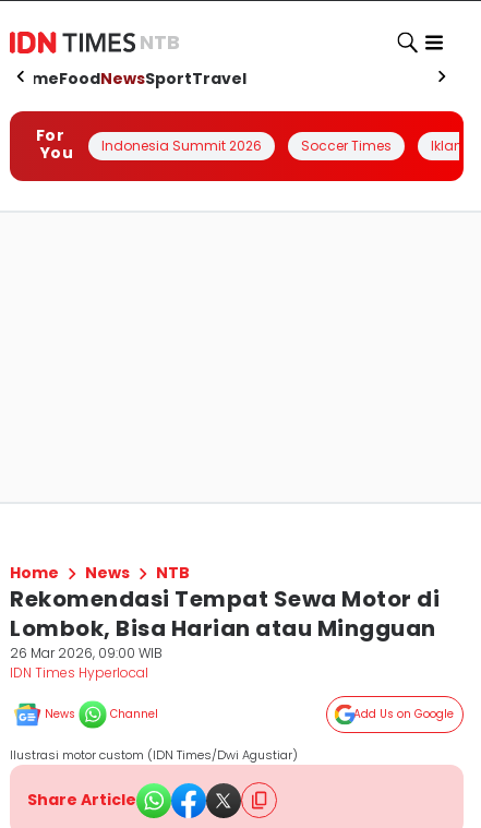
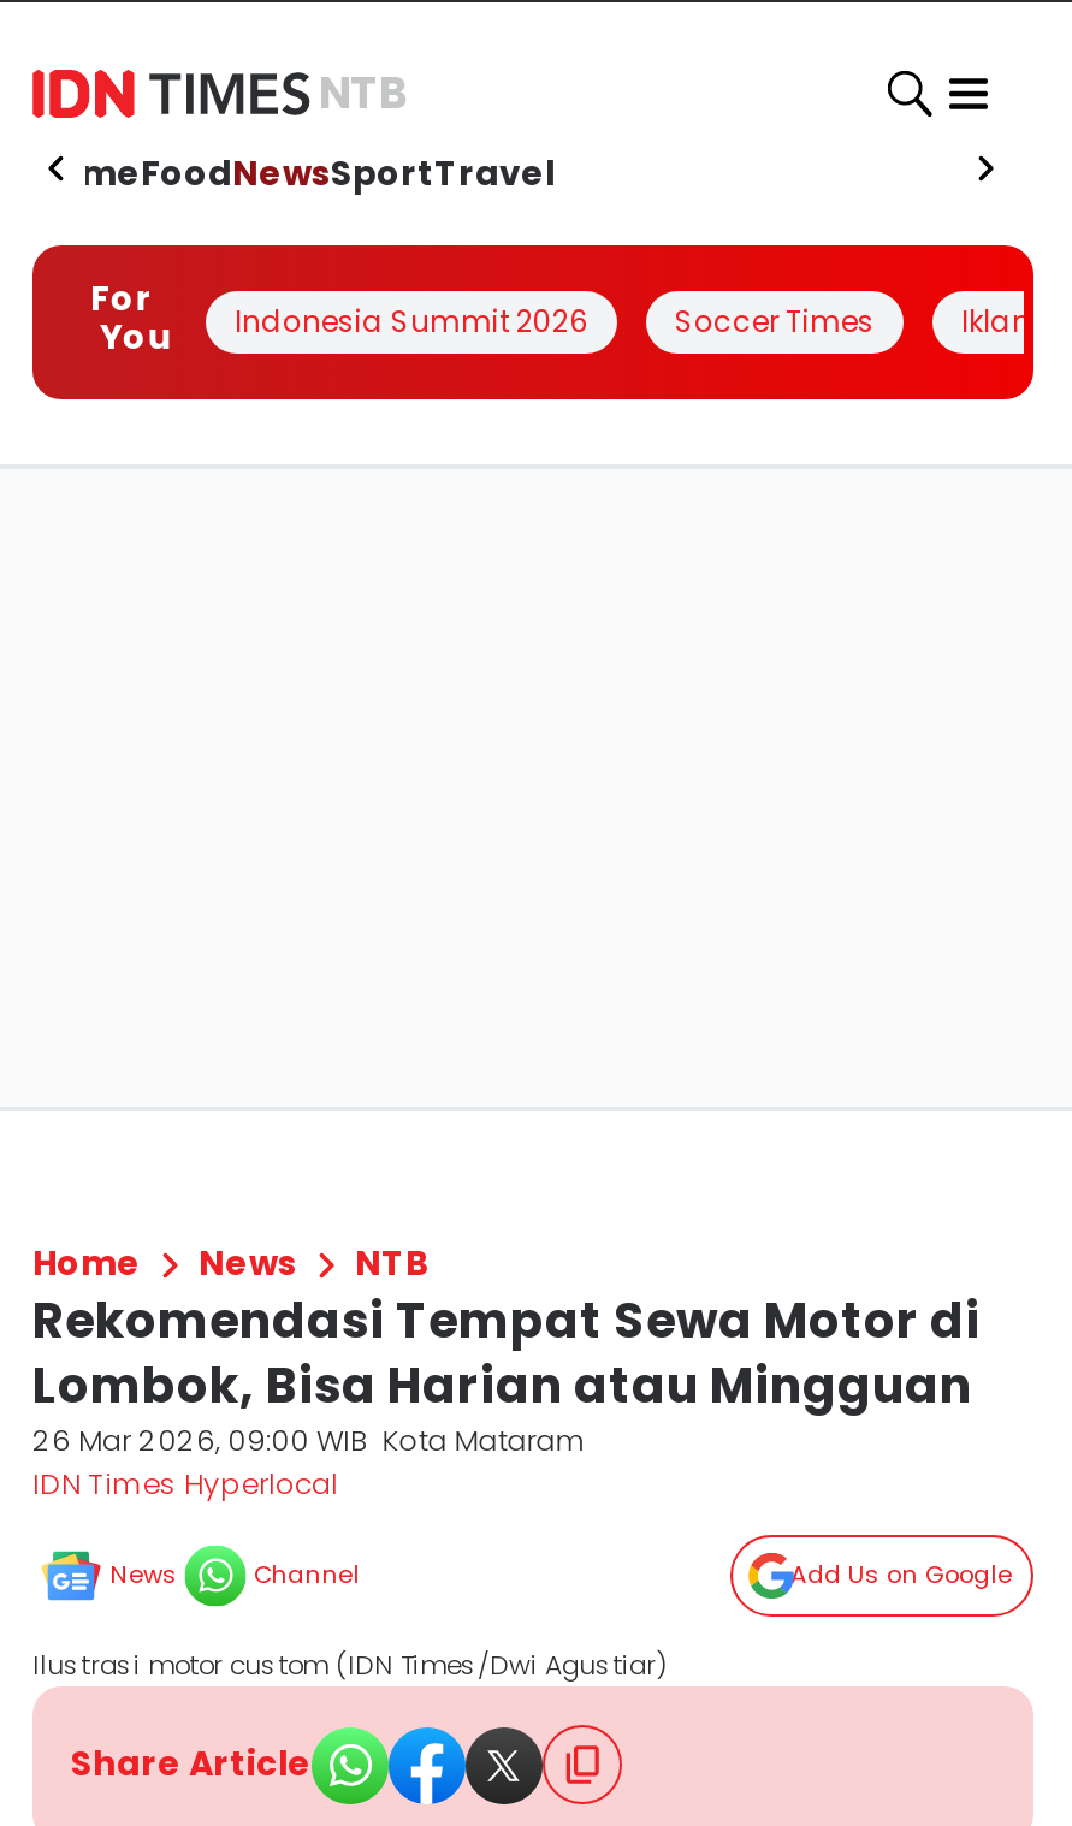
[10,644,163,662] 26 Mar 2026, 09:00 WIB -> [32,1419,586,1460] 26 Mar 2026, 09:00 WIB Kota Mataram

